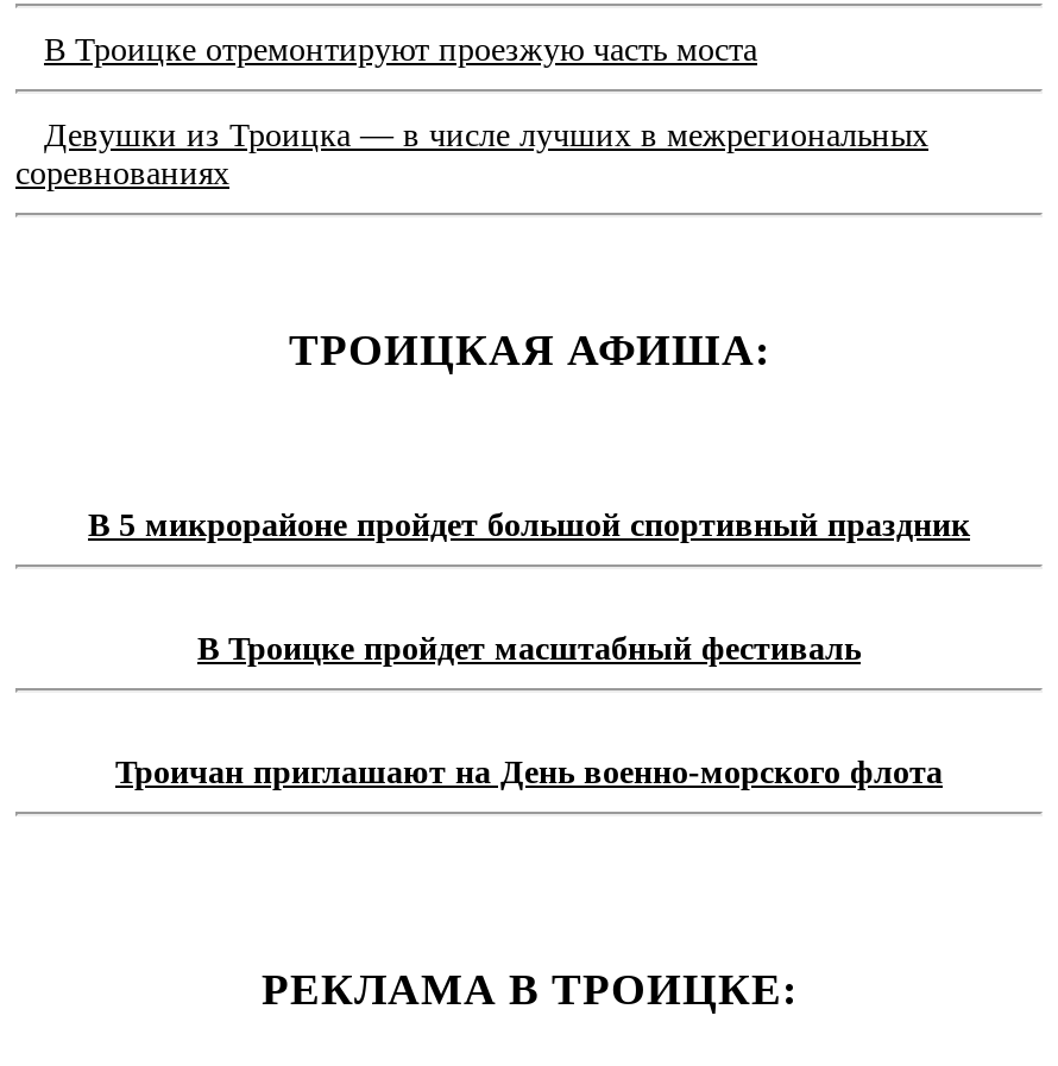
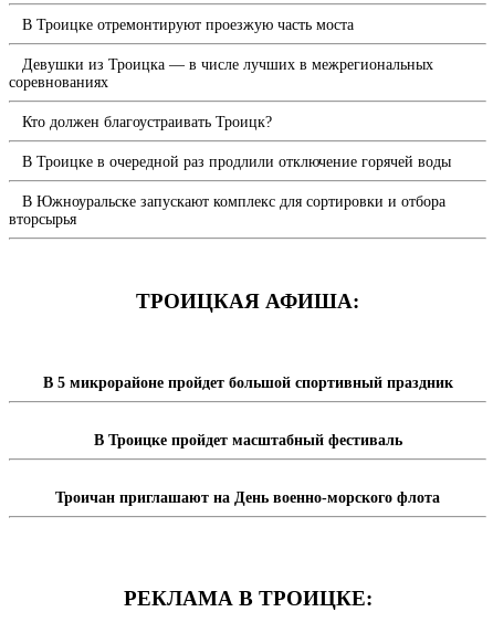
none -> [9,114,451,228] Кто должен благоустраивать Троицк? | В Троицке в очередной раз продлили отключение горячей воды | В Южноуральске запускают комплекс для сортировки и отбора | вторсырья

